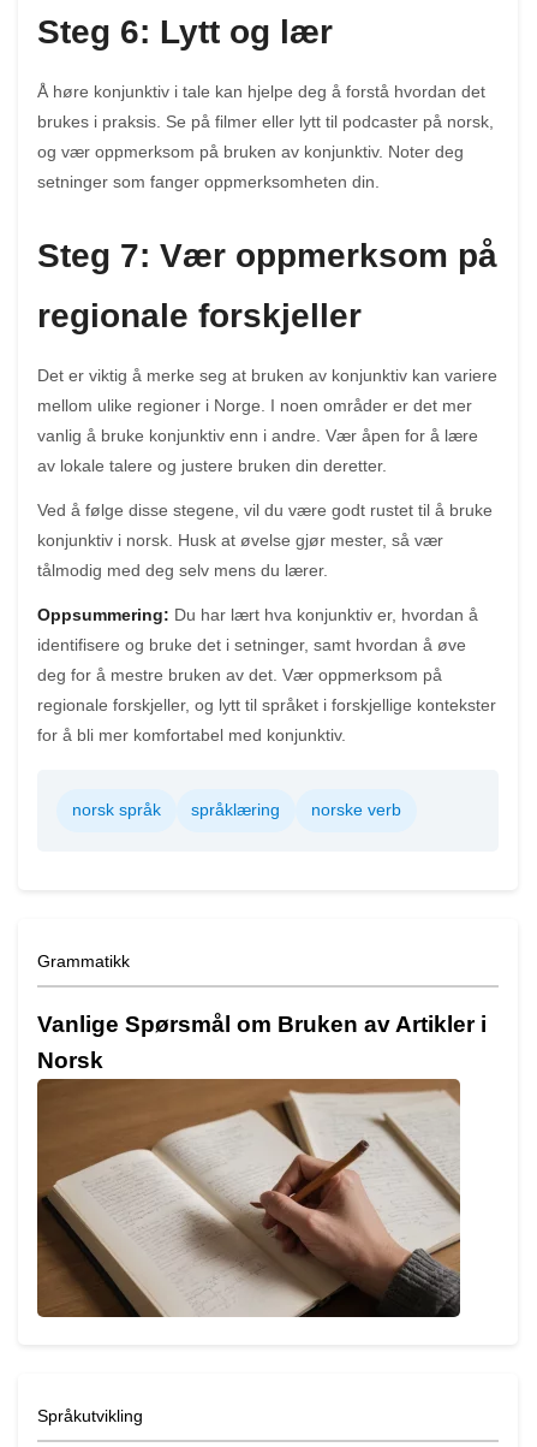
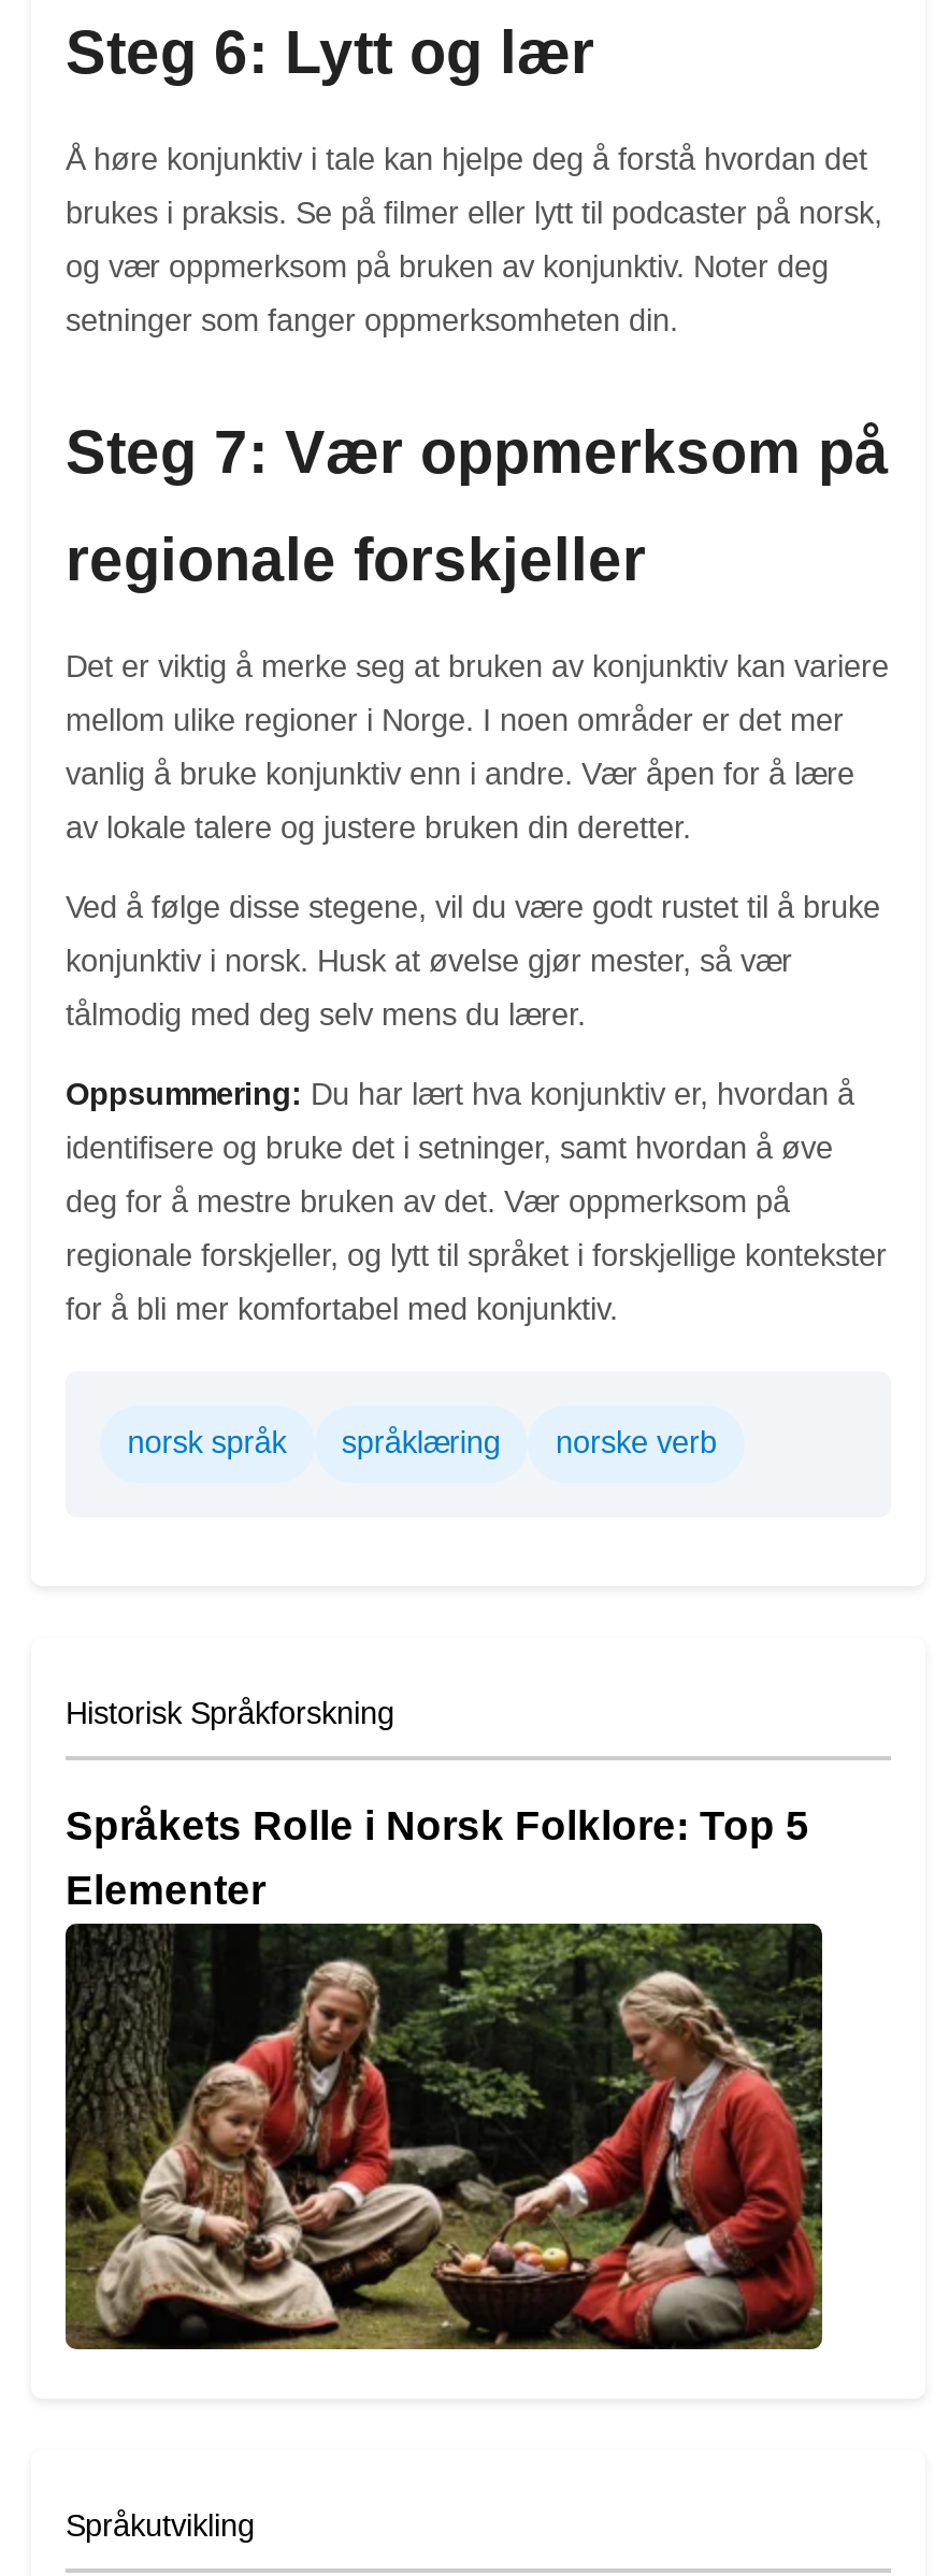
[37,951,130,970] Grammatikk -> [66,1695,394,1729] Historisk Språkforskning
[37,1011,487,1072] Vanlige Spørsmål om Bruken av Artikler i | Norsk -> [66,1802,809,1912] Språkets Rolle i Norsk Folklore: Top 5 | Elementer
[37,1078,461,1317] [image] -> [66,1922,824,2349] [image]

